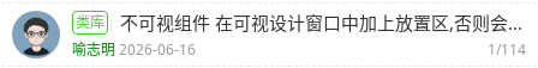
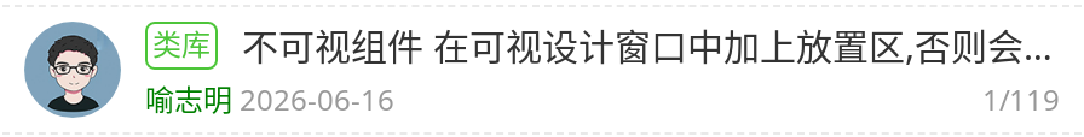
[488,39,526,60] 1/114 -> [982,79,1060,120] 1/119

